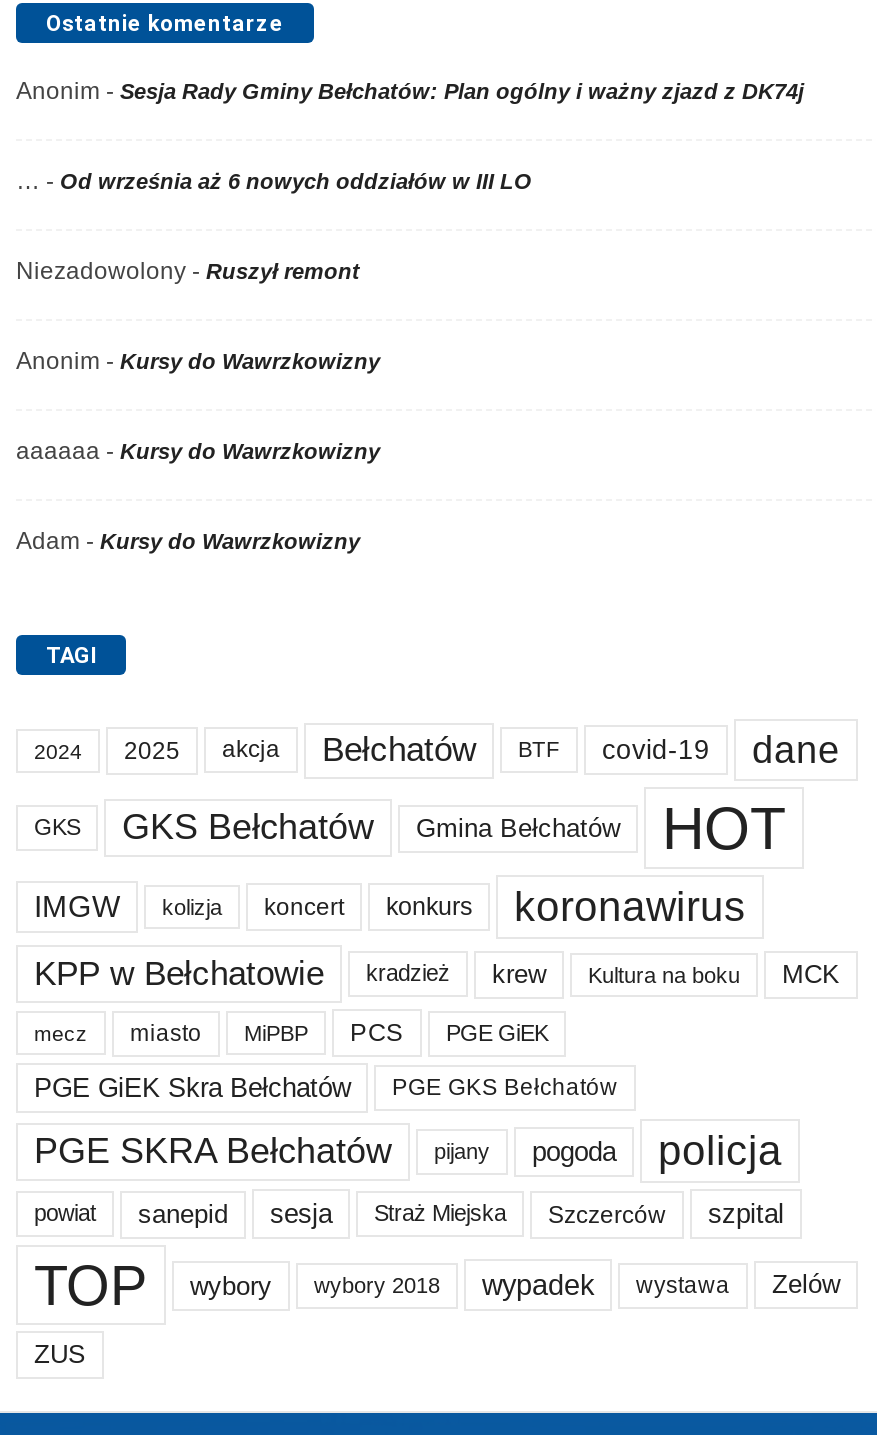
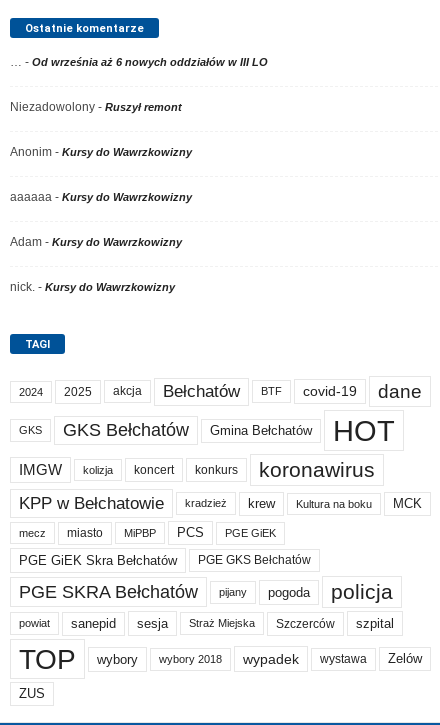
[16,76,804,104] Anonim - Sesja Rady Gminy Bełchatów: Plan ogólny i ważny zjazd z DK74j -> none
moved [16,166,532,554] -> [10,54,268,248]: … - Od września aż 6 nowych oddziałów w III LO | Niezadowolony - Ruszył remont | Anonim - Kursy do Wawrzkowizny | aaaaaa - Kursy do Wawrzkowizny | Adam - Kursy do Wawrzkowizny
none -> [10,279,175,293] nick. - Kursy do Wawrzkowizny

